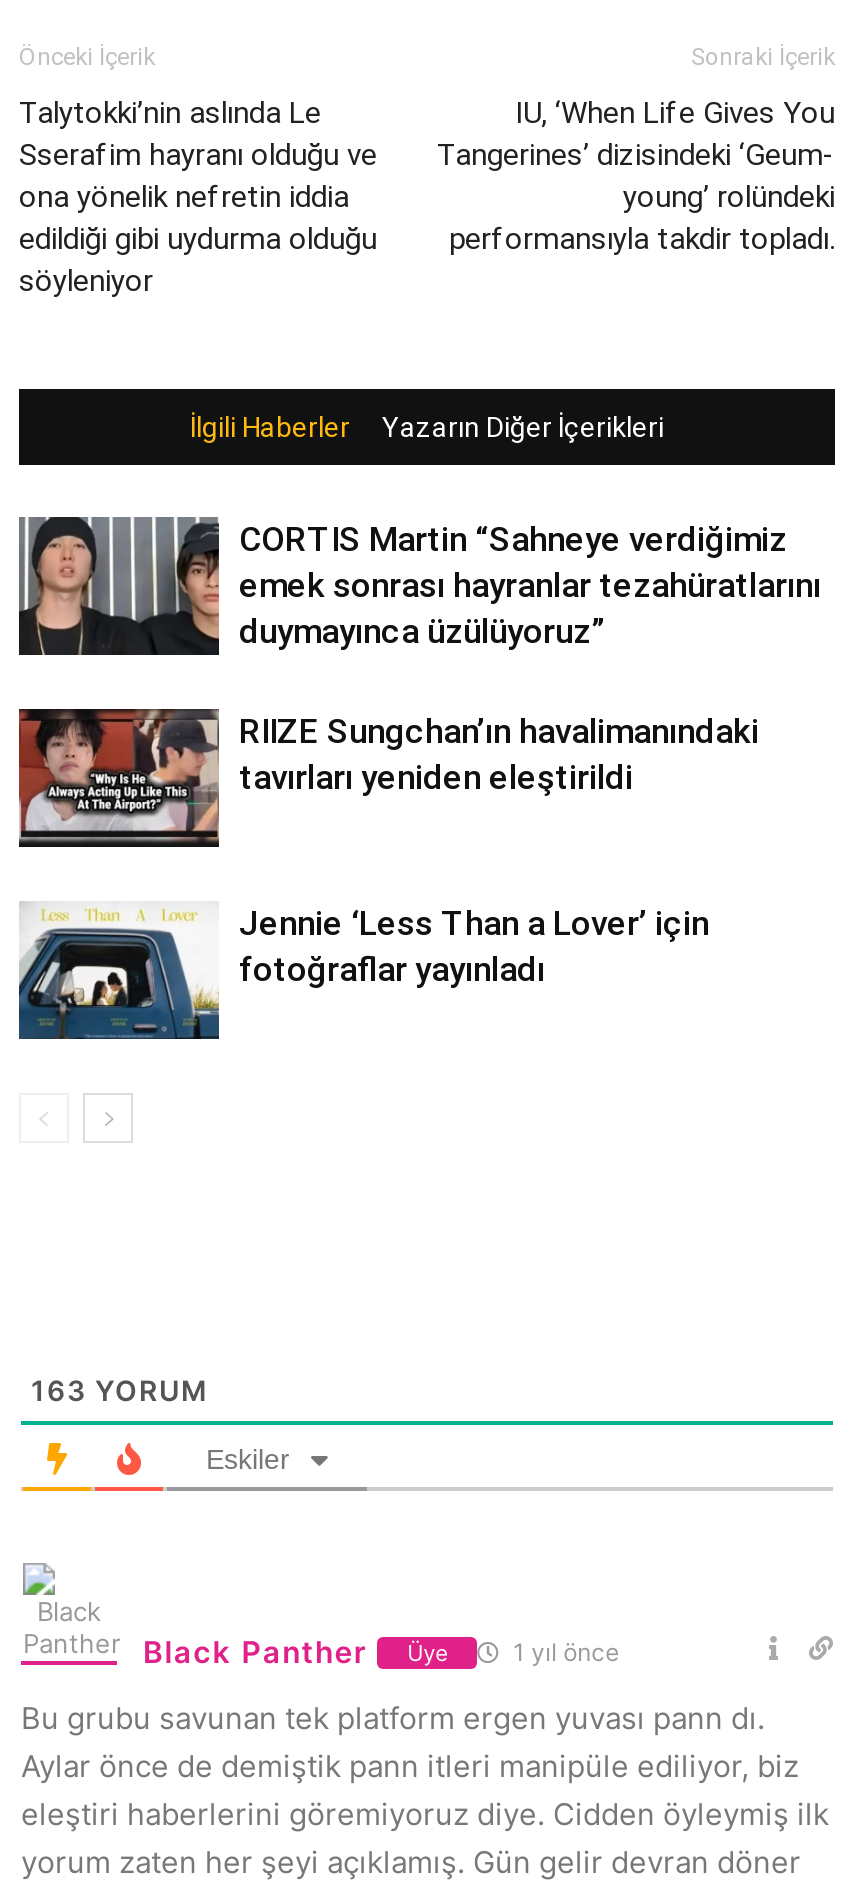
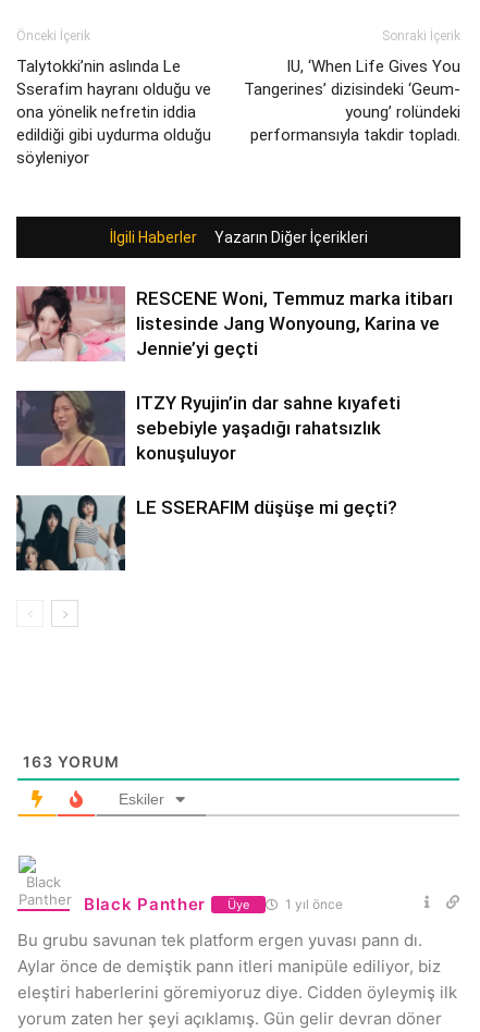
[17,517,821,657] [image] | CORTIS Martin “Sahneye verdiğimiz | emek sonrası hayranlar tezahüratlarını | duymayınca üzülüyoruz” -> [16,285,453,361] [image] | RESCENE Woni, Temmuz marka itibarı | listesinde Jang Wonyoung, Karina ve | Jennie’yi geçti
[19,709,759,849] [image] | RIIZE Sungchan’ın havalimanındaki | tavırları yeniden eleştirildi -> [15,391,401,467] [image] | ITZY Ryujin’in dar sahne kıyafeti | sebebiyle yaşadığı rahatsızlık | konuşuluyor
[17,901,709,1041] [image] | Jennie ‘Less Than a Lover’ için | fotoğraflar yayınladı -> [15,494,397,572] [image] | LE SSERAFIM düşüşe mi geçti?

